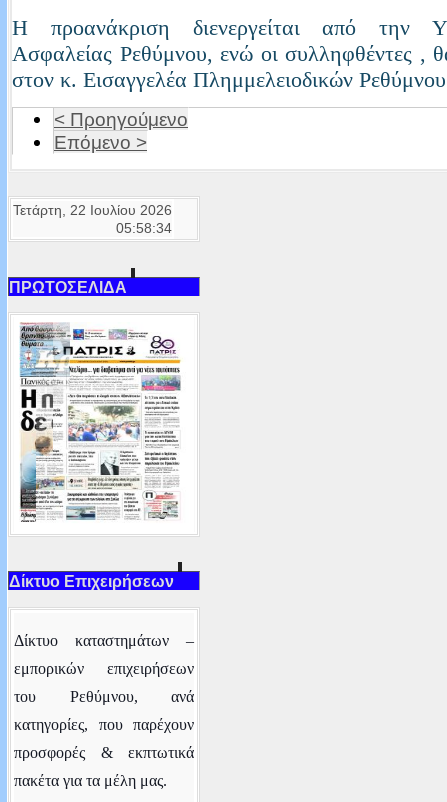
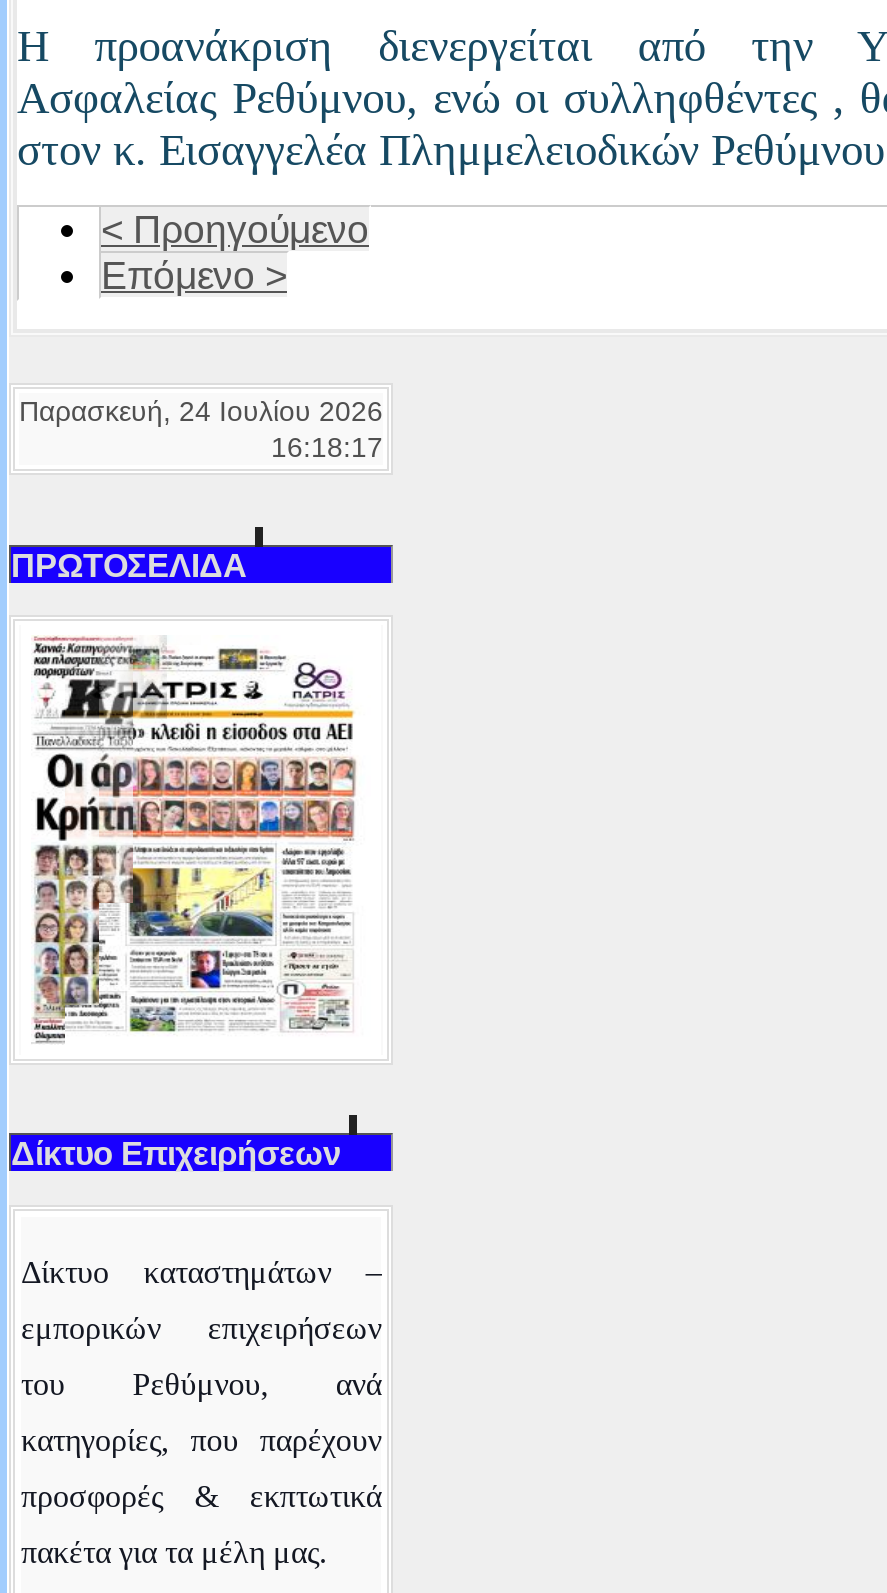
[13,202,172,218] Τετάρτη, 22 Ιουλίου 2026 -> [19,395,383,427] Παρασκευή, 24 Ιουλίου 2026
[116,220,172,236] 05:58:34 -> [271,431,383,463] 16:18:17
[19,324,181,526] [image] -> [33,641,357,1045] [image]

